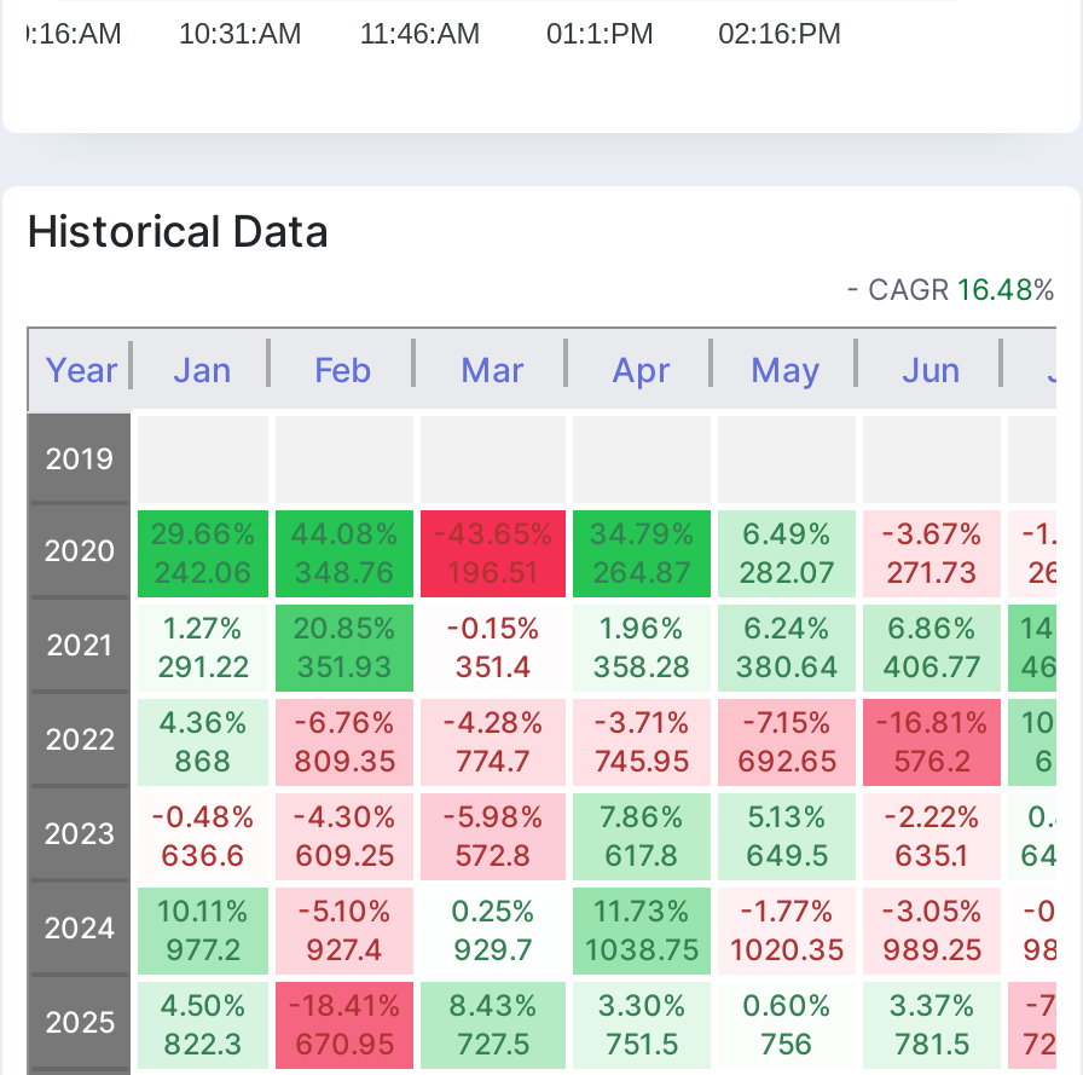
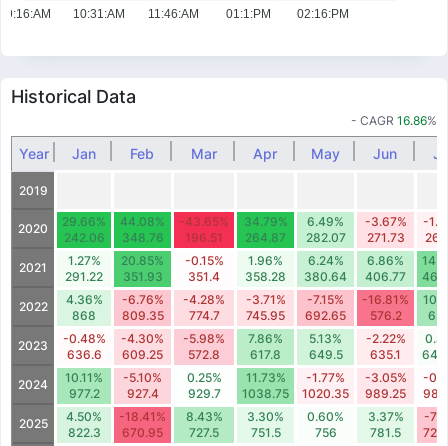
[839,271,1056,308] - CAGR 16.48% -> [348,113,437,128] - CAGR 16.86%

